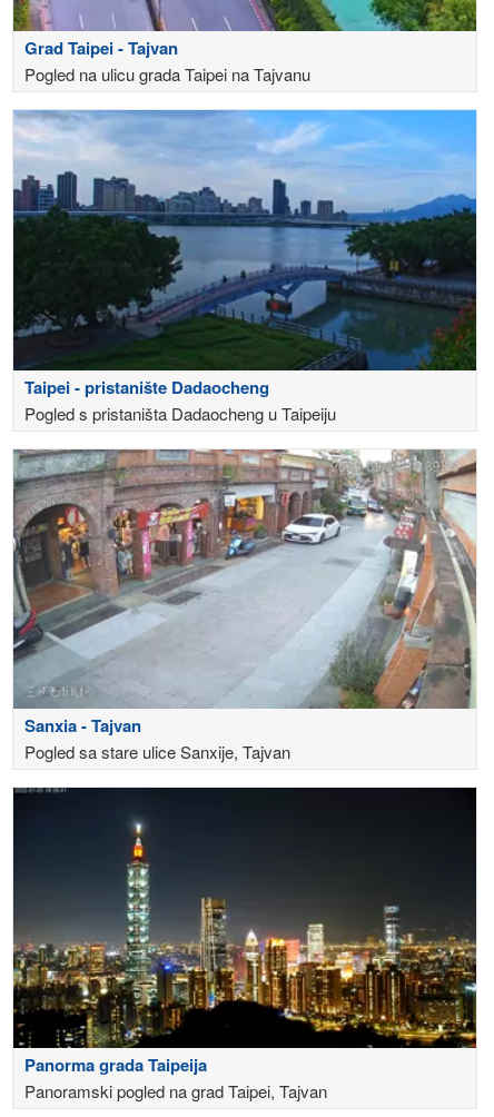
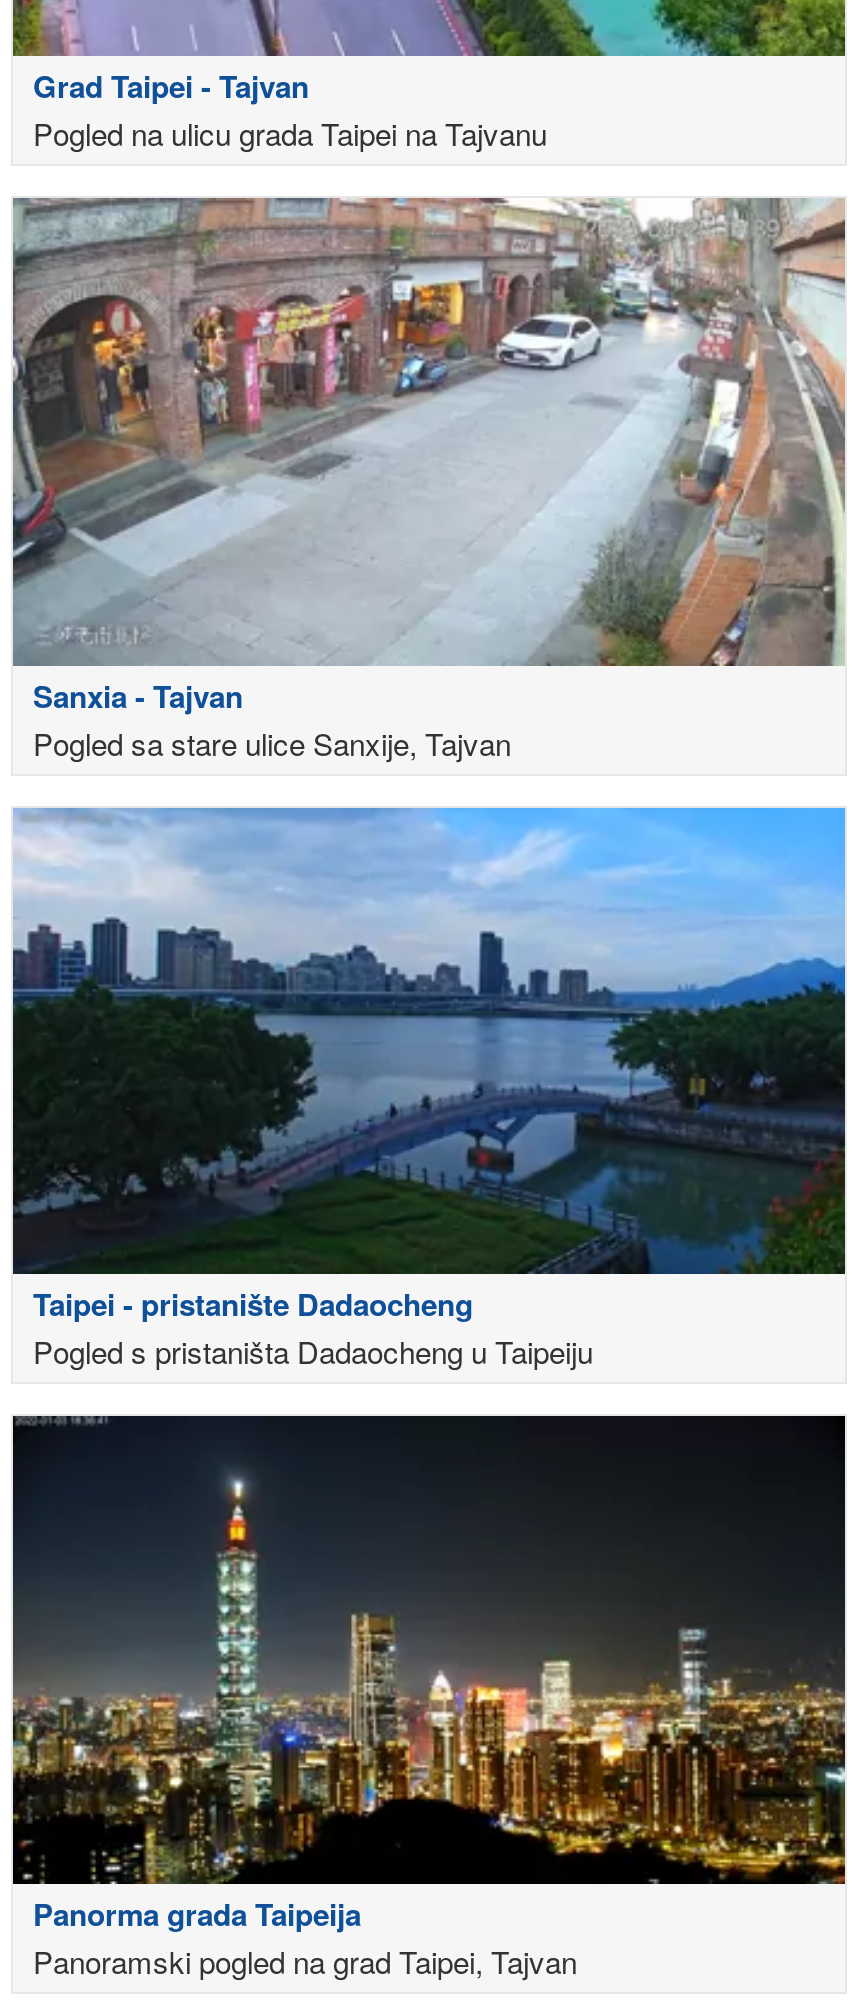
moved [12,110,478,425] -> [11,806,849,1372]: [image] | Taipei - pristanište Dadaocheng | Pogled s pristaništa Dadaocheng u Taipeiju
moved [12,448,477,763] -> [11,196,845,764]: [image] | Sanxia - Tajvan | Pogled sa stare ulice Sanxije, Tajvan

